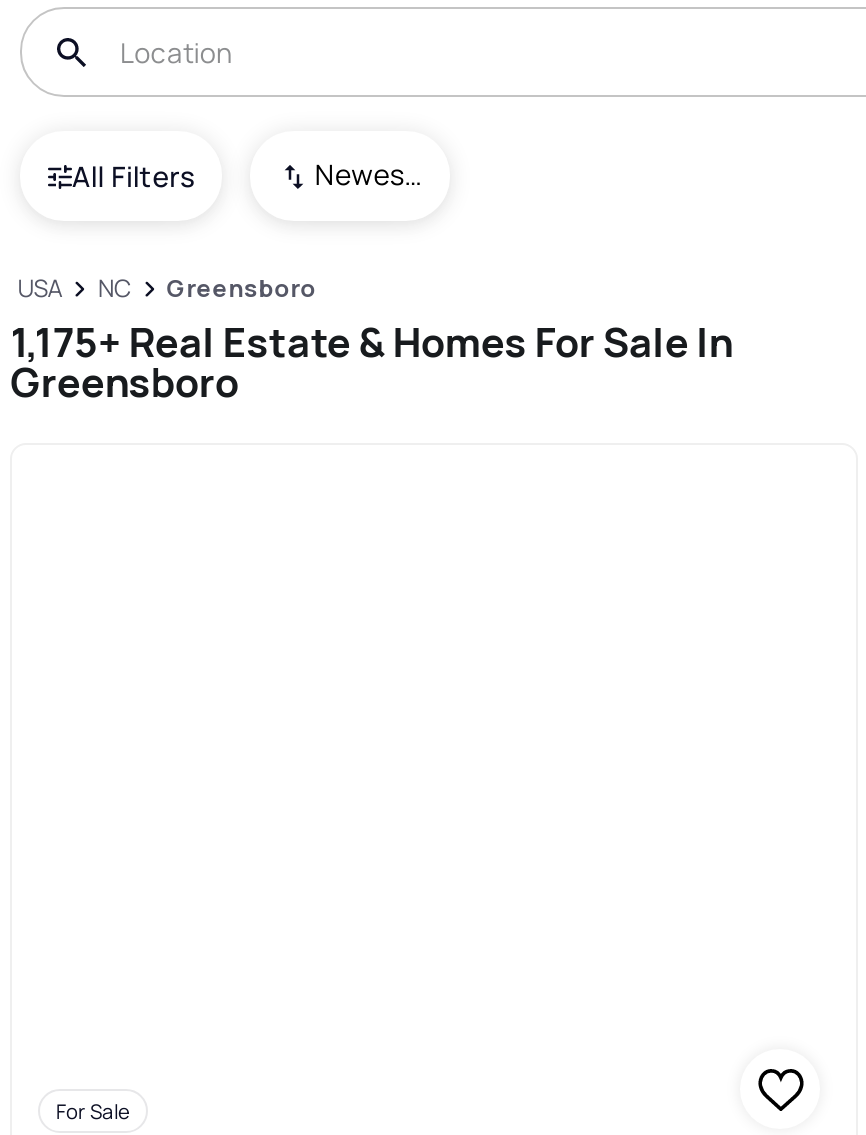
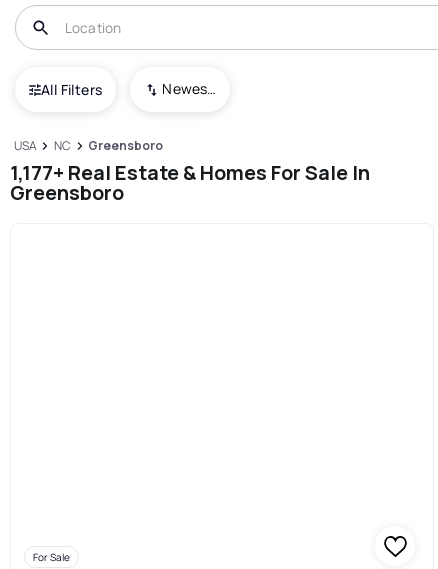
[10,315,732,369] 1,175+ Real Estate & Homes For Sale In -> [10,159,370,186] 1,177+ Real Estate & Homes For Sale In

